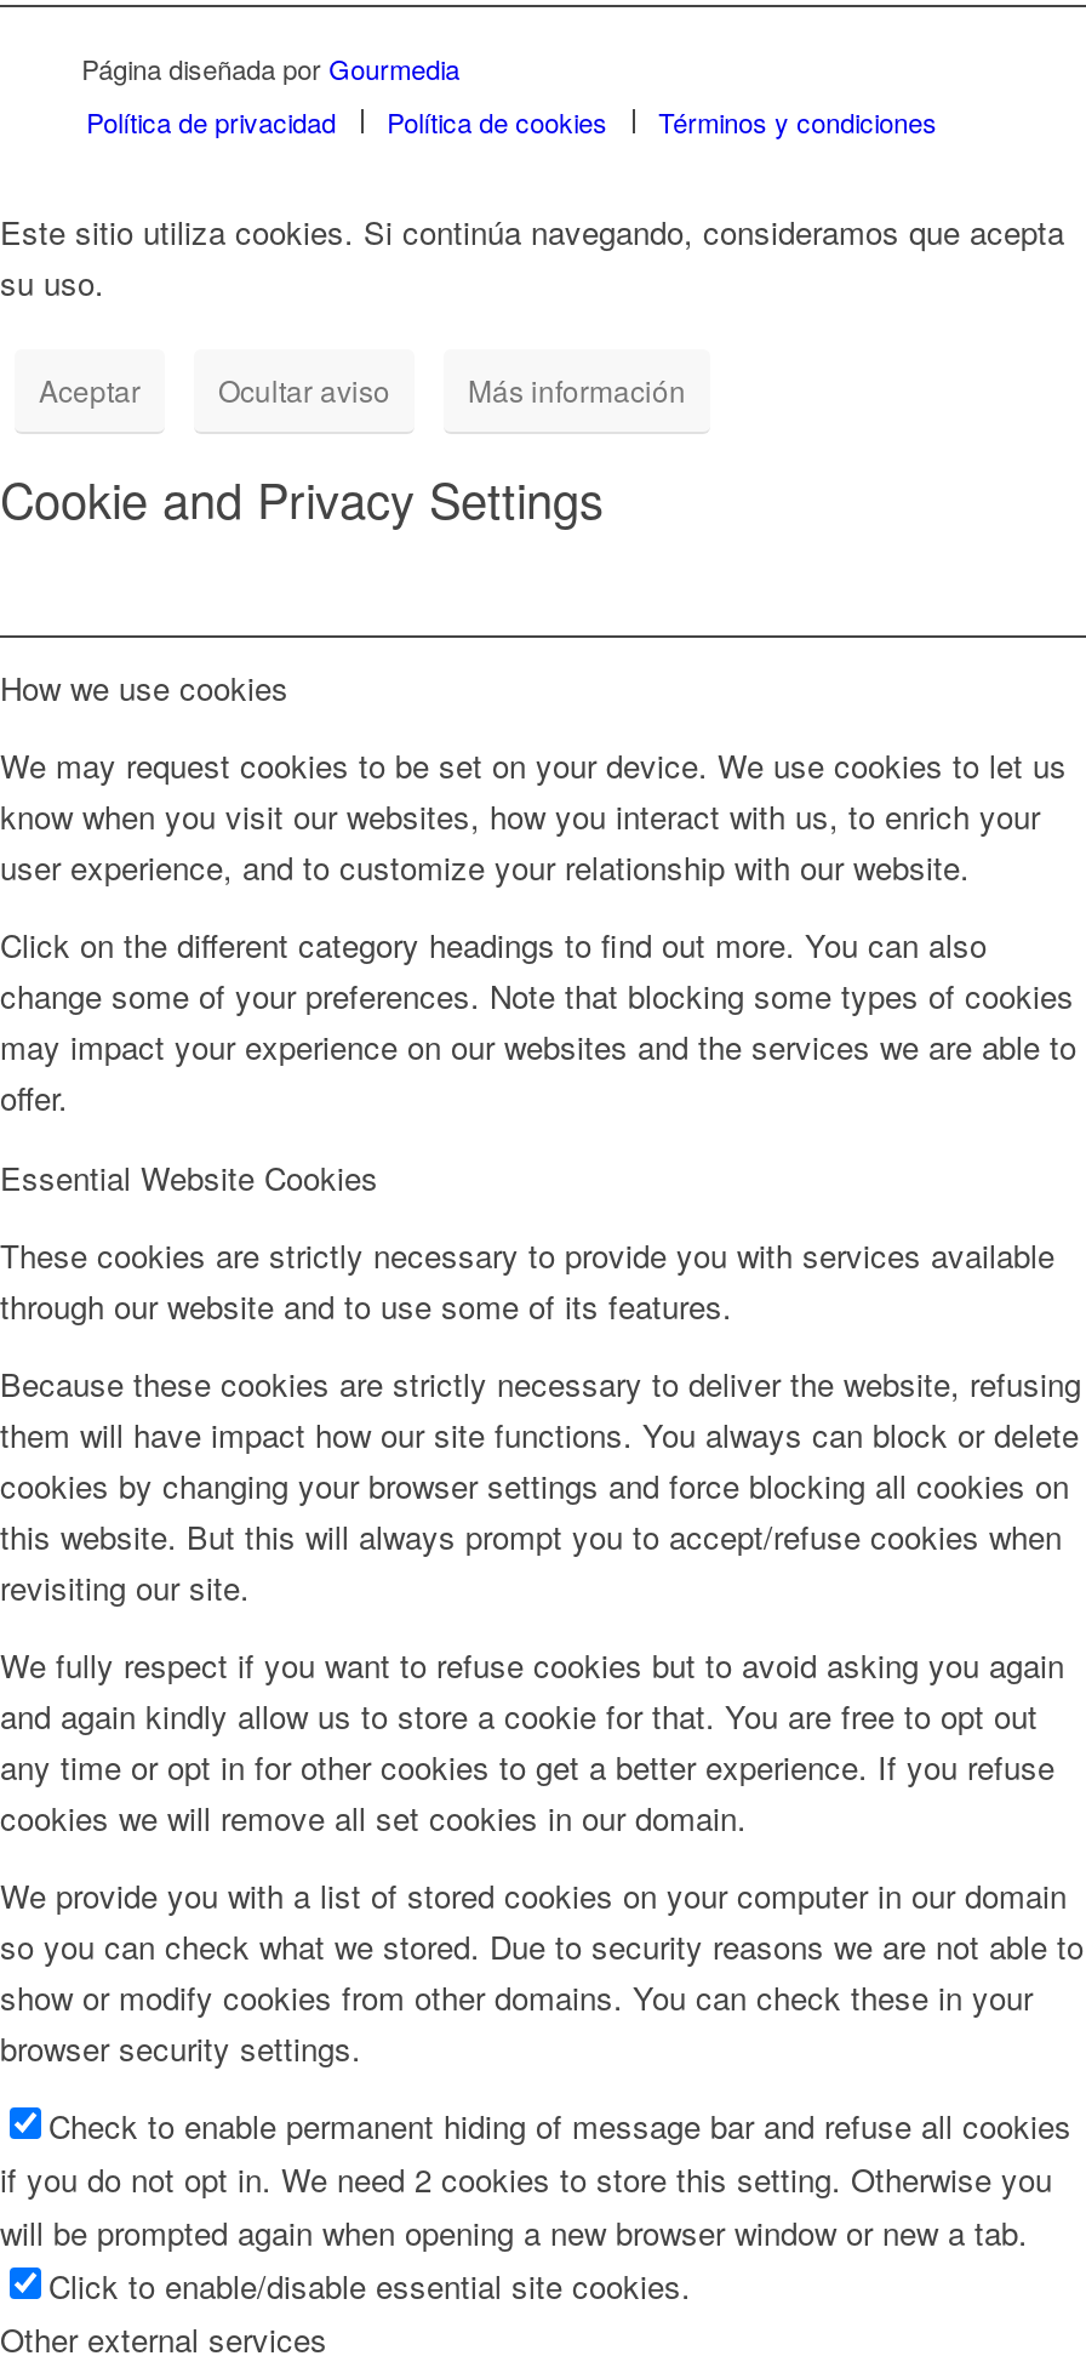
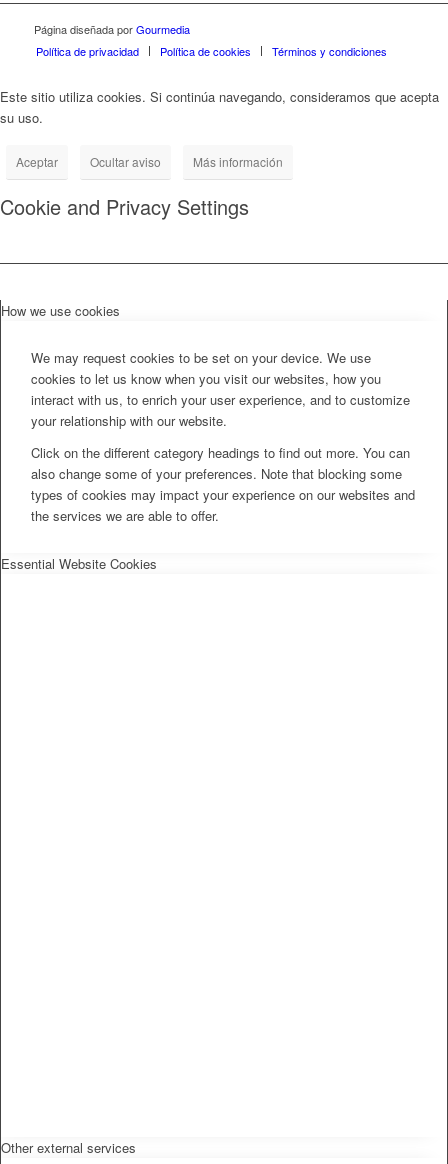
[0,1231,1084,2308] These cookies are strictly necessary to provide you with services available | through our website and to use some of its features. | Because these cookies are strictly necessary to deliver the website, refusing | them will have impact how our site functions. You always can block or delete | cookies by changing your browser settings and force blocking all cookies on | this website. But this will always prompt you to accept/refuse cookies when | revisiting our site. | We fully respect if you want to refuse cookies but to avoid asking you again | and again kindly allow us to store a cookie for that. You are free to opt out | any time or opt in for other cookies to get a better experience. If you refuse | cookies we will remove all set cookies in our domain. | We provide you with a list of stored cookies on your computer in our domain | so you can check what we stored. Due to security reasons we are not able to | show or modify cookies from other domains. You can check these in your | browser security settings. | Check to enable permanent hiding of message bar and refuse all cookies | if you do not opt in. We need 2 cookies to store this setting. Otherwise you | will be prompted again when opening a new browser window or new a tab. | Click to enable/disable essential site cookies. -> none

